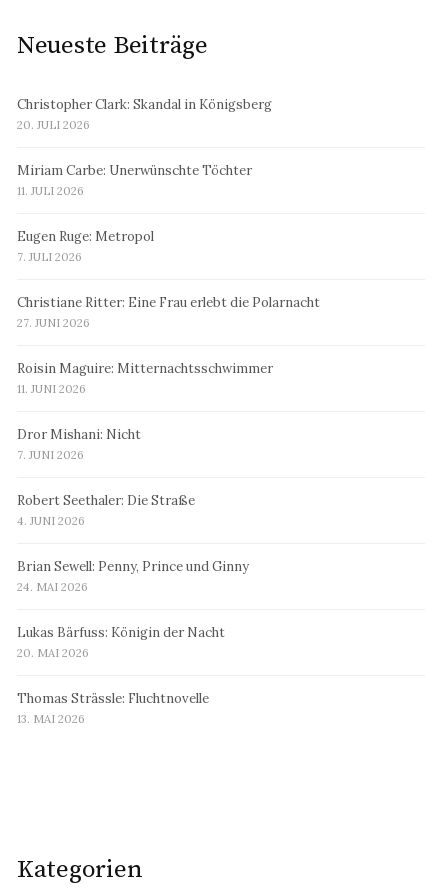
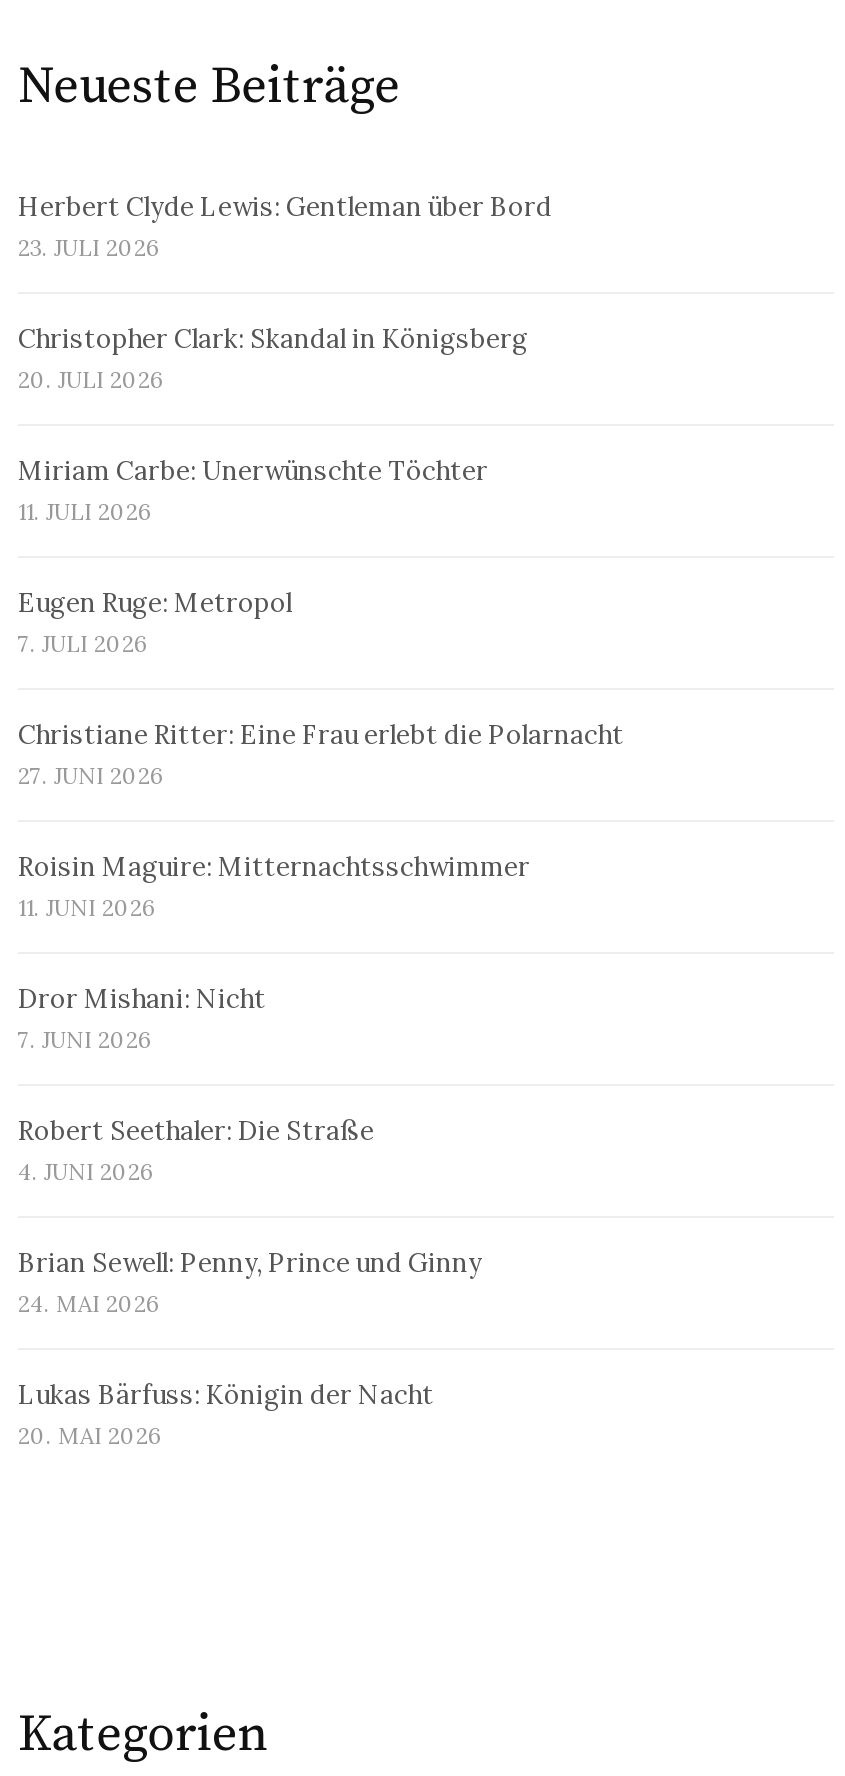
none -> [18,190,552,262] Herbert Clyde Lewis: Gentleman über Bord | 23. JULI 2026
moved [17,96,320,660] -> [18,322,624,1450]: Christopher Clark: Skandal in Königsberg | 20. JULI 2026 | Miriam Carbe: Unerwünschte Töchter | ... | Lukas Bärfuss: Königin der Nacht | 20. MAI 2026
[17,690,209,726] Thomas Strässle: Fluchtnovelle | 13. MAI 2026 -> none

